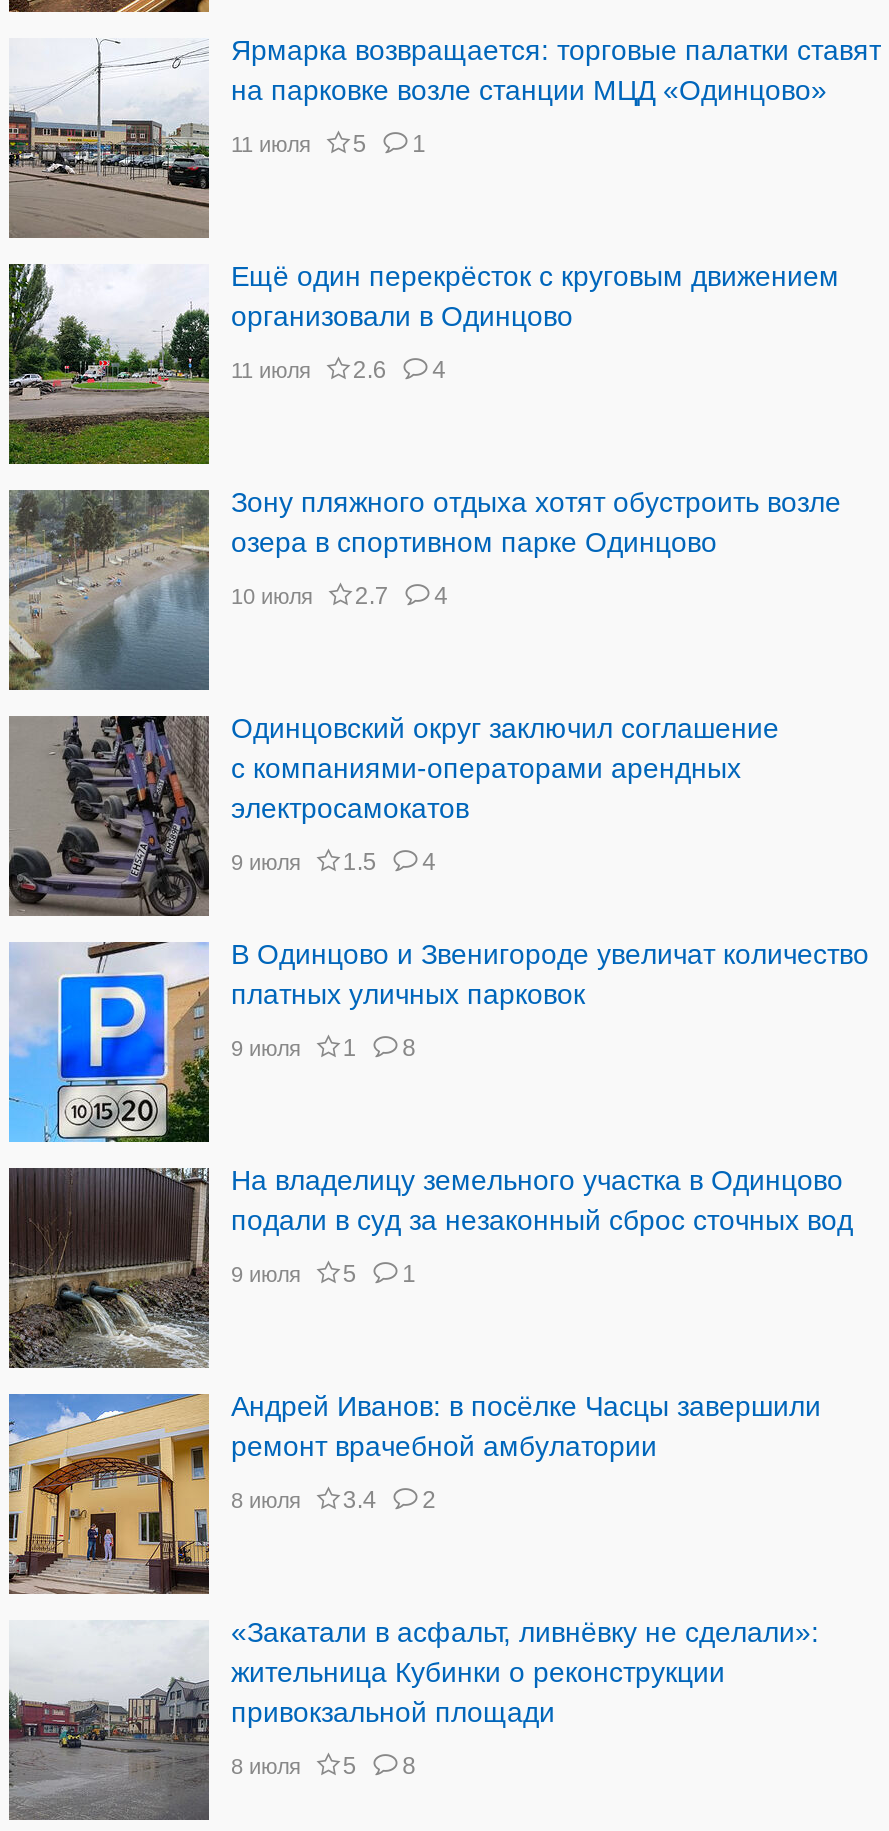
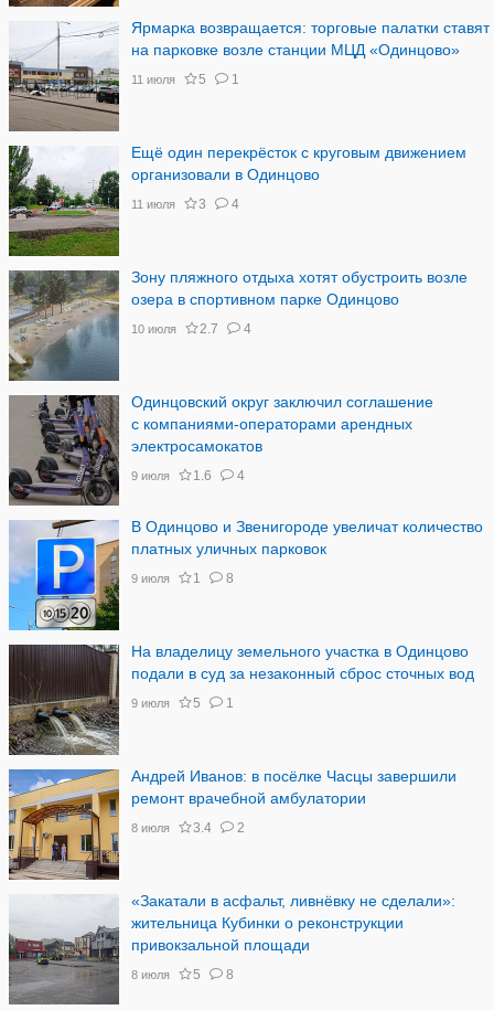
[231,356,446,384] 11 июля 2.6 4 -> [131,196,239,212] 11 июля 3 4
[231,848,436,876] 9 июля 1.5 4 -> [131,468,244,483] 9 июля 1.6 4

